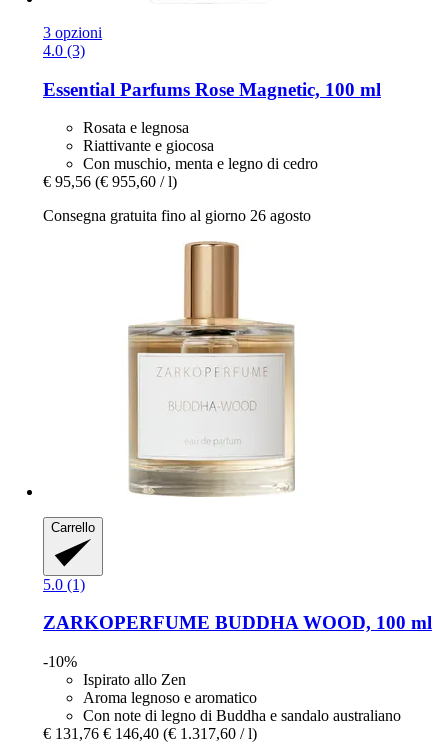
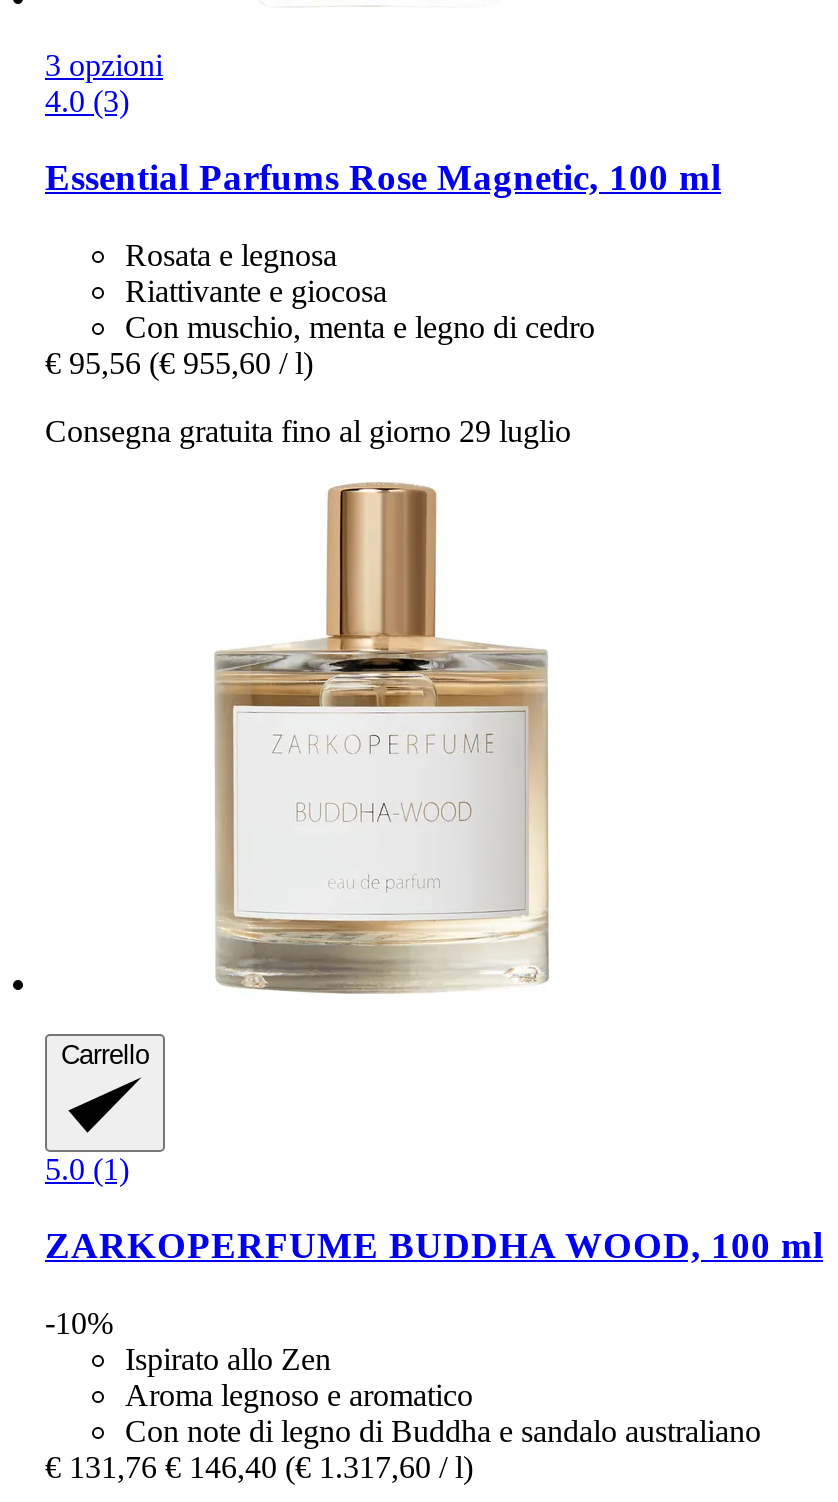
[43,207,311,224] Consegna gratuita fino al giorno 26 agosto -> [45,415,571,449] Consegna gratuita fino al giorno 29 luglio

